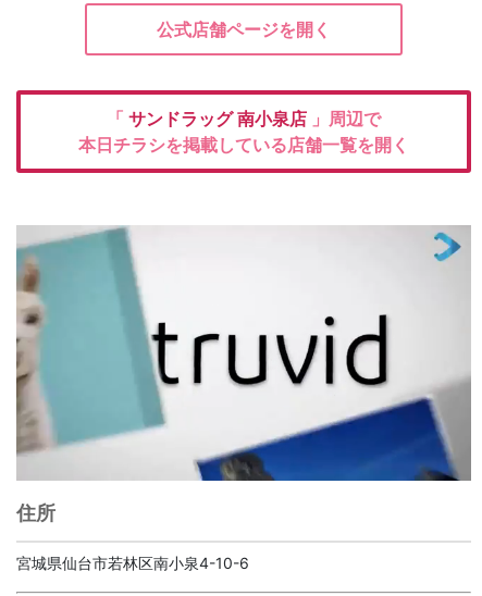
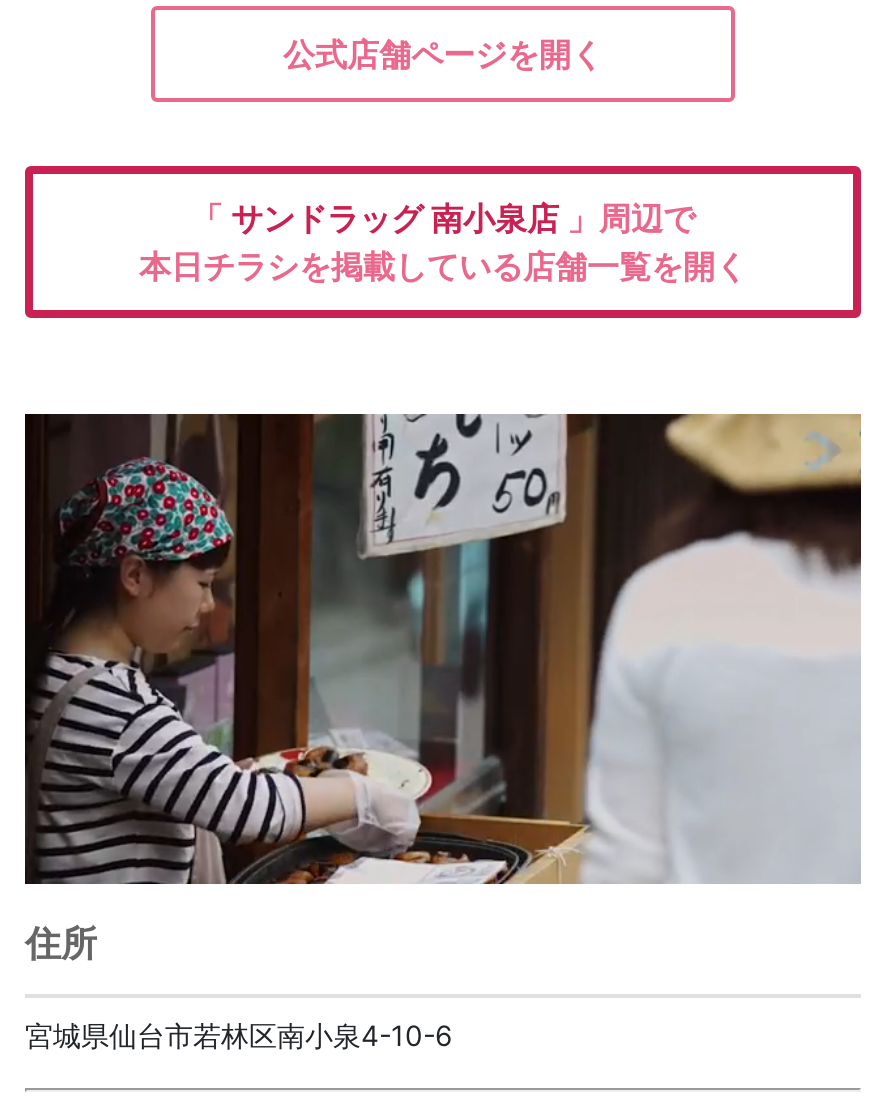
[15,225,471,482] [image] -> [23,412,863,886] [image]

